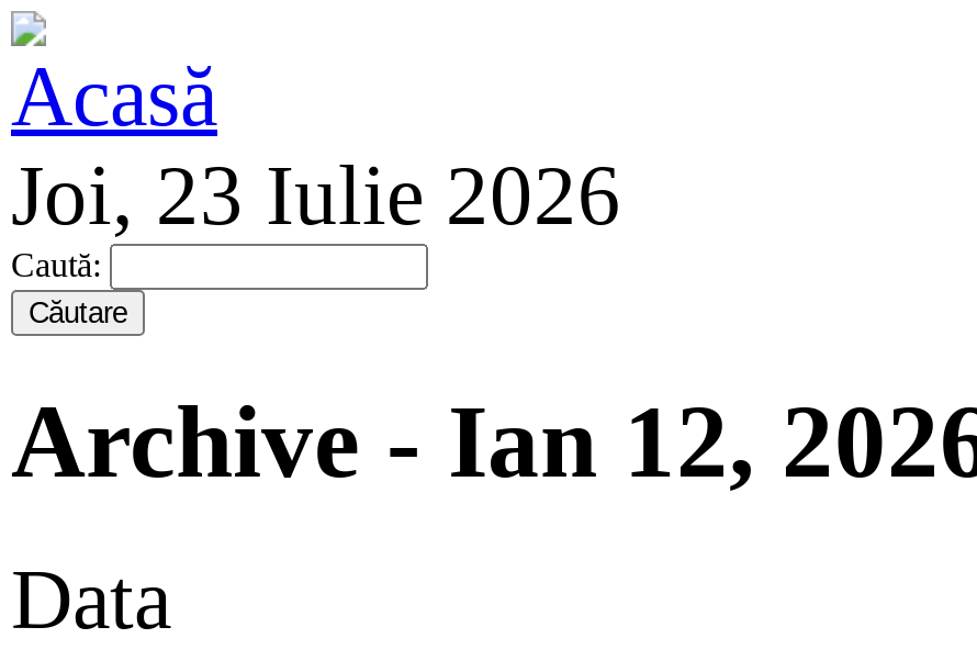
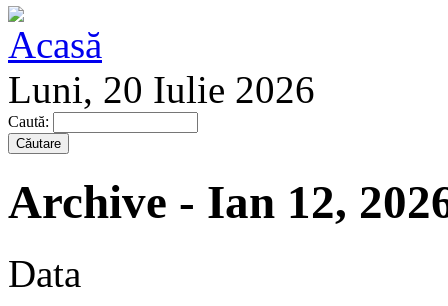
[11,147,621,242] Joi, 23 Iulie 2026 -> [8,68,315,111] Luni, 20 Iulie 2026

